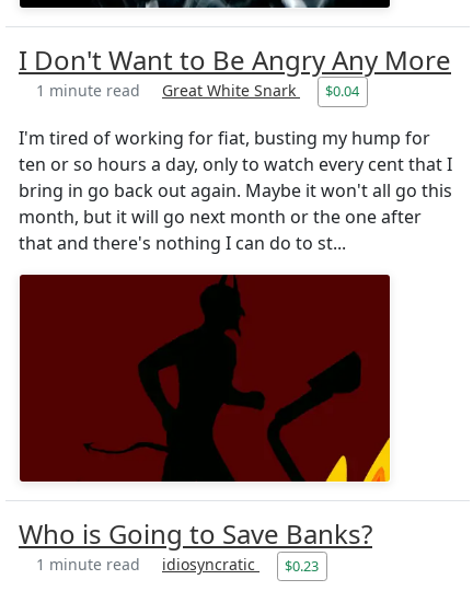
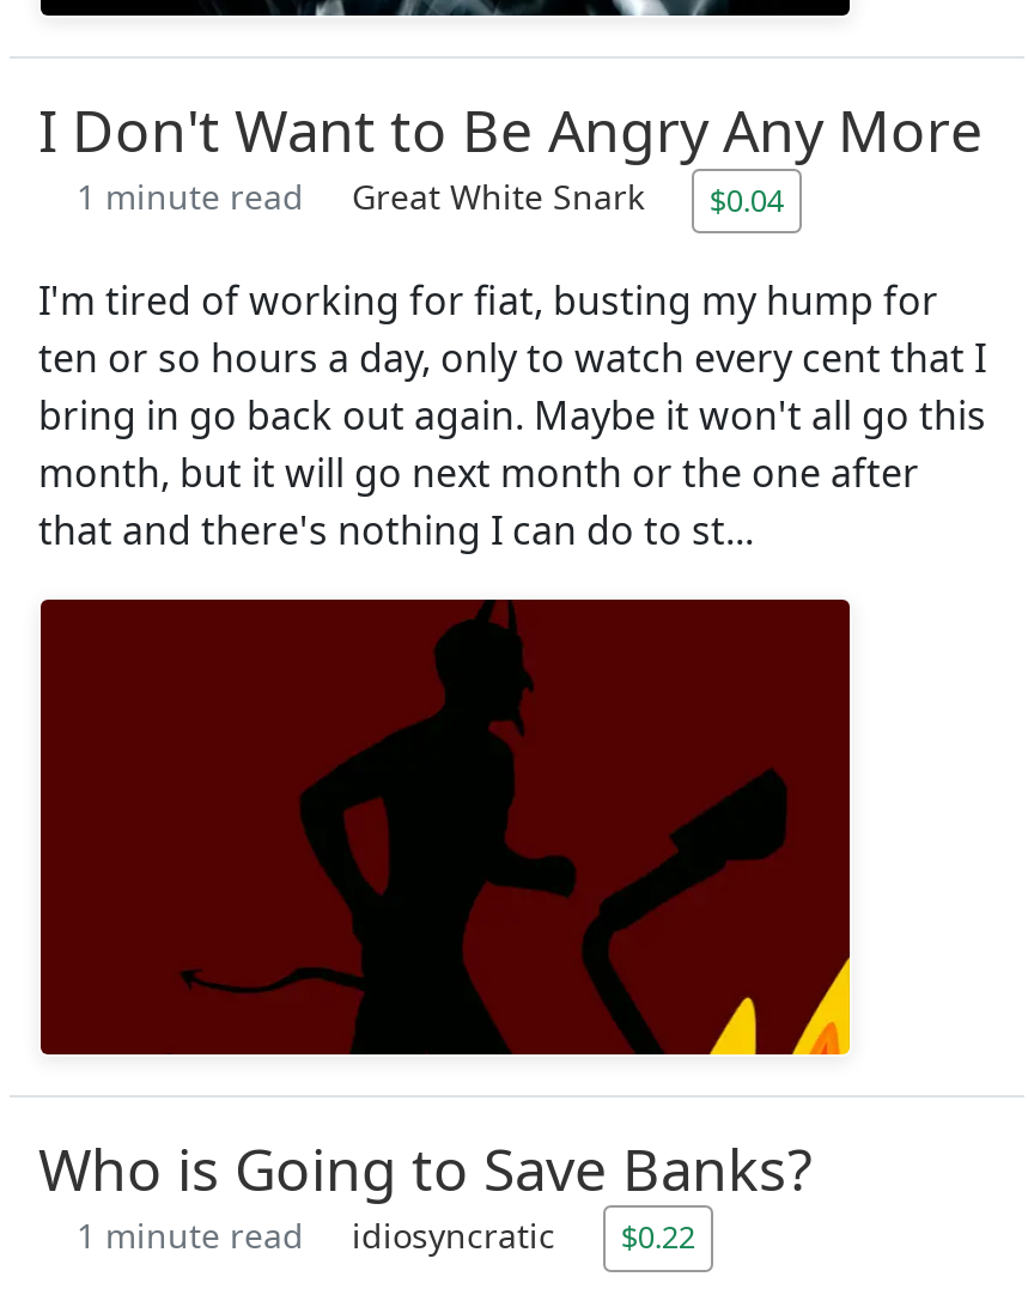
[36,554,319,576] 1 minute read idiosyncratic $0.23 -> [77,1211,695,1259] 1 minute read idiosyncratic $0.22

